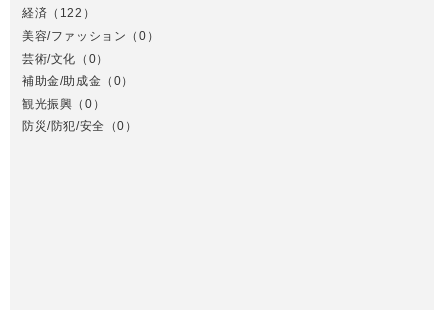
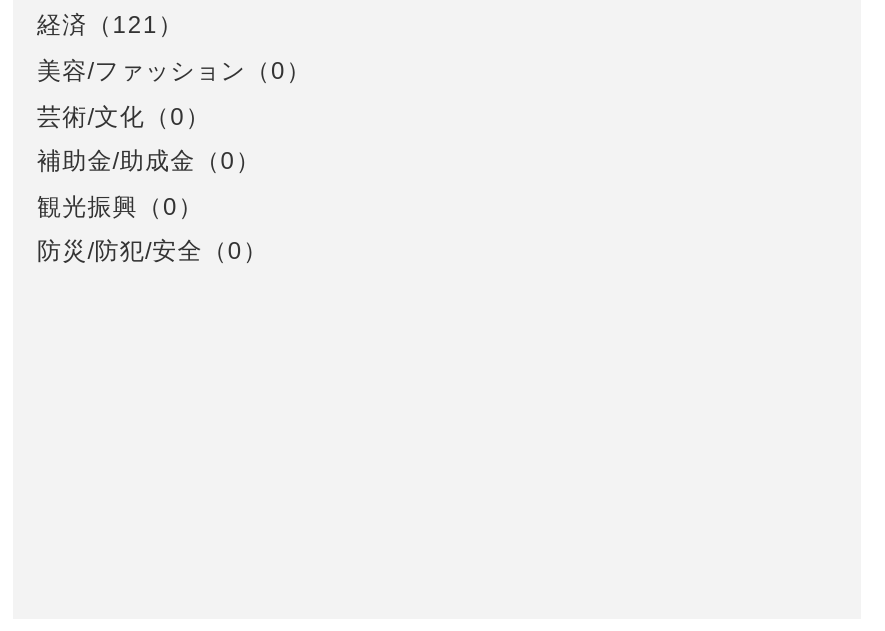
[22,6,95,20] 経済（122） -> [37,12,183,40] 経済（121）

